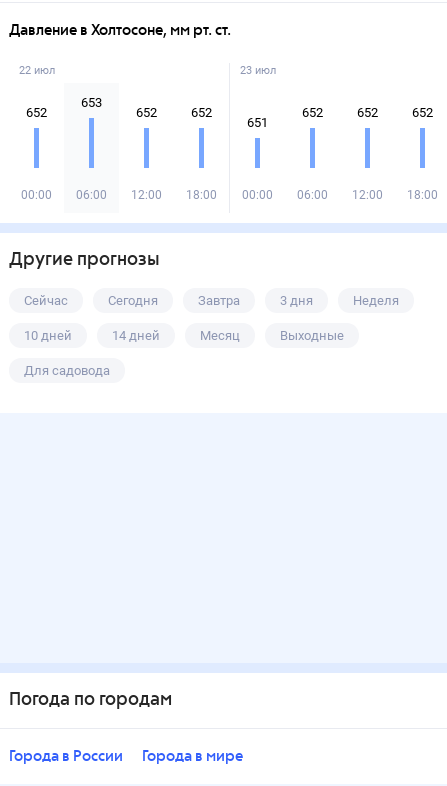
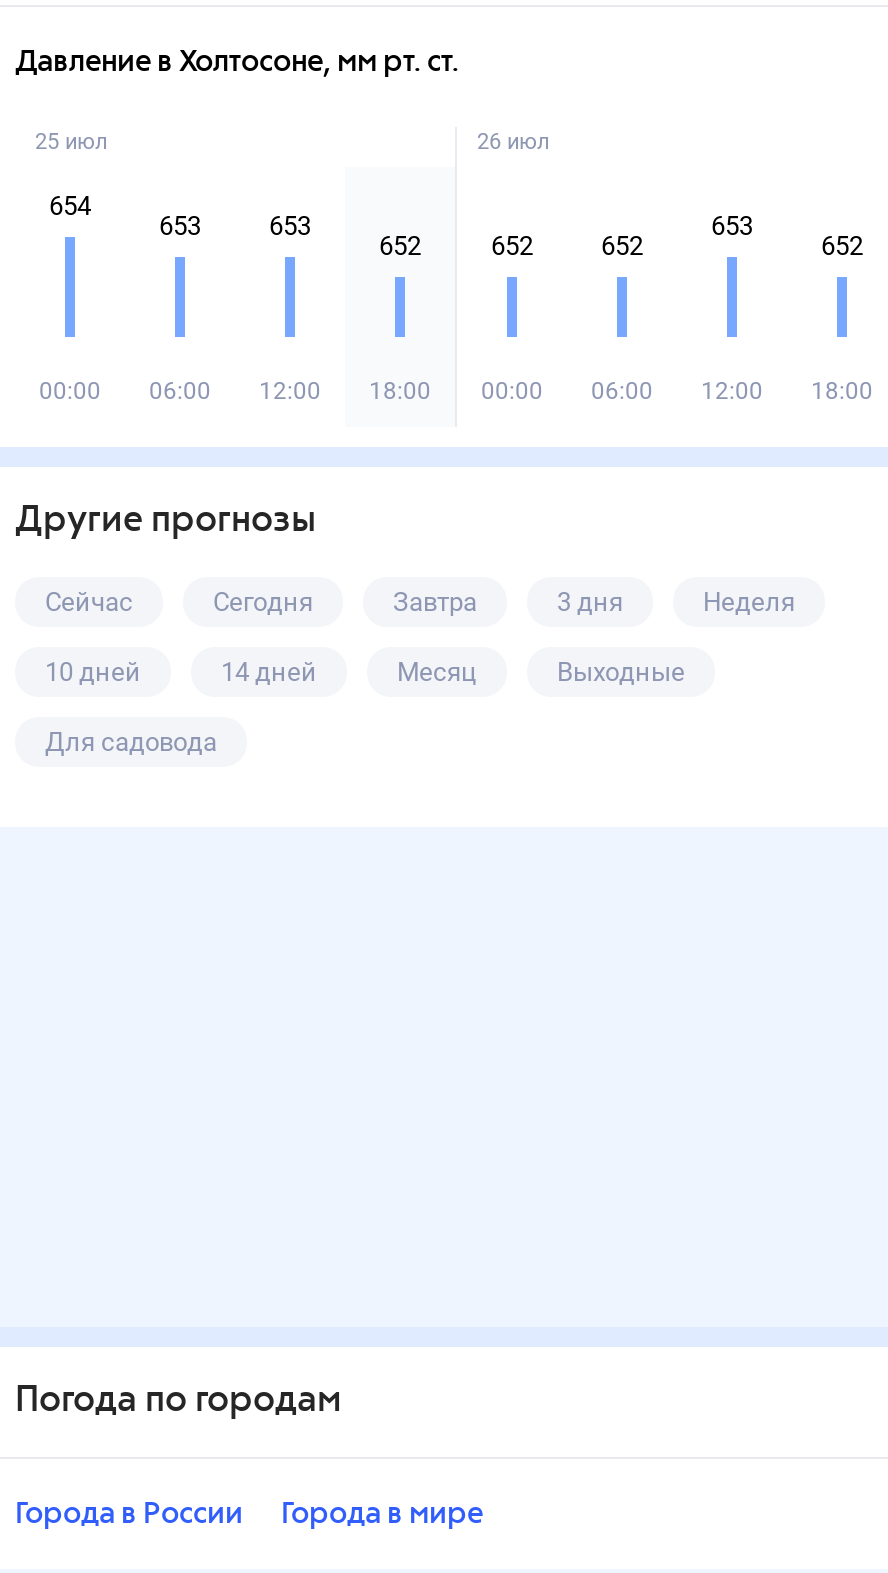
[19,64,55,77] 22 июл -> [35,129,107,155] 25 июл
[240,64,276,77] 23 июл -> [477,129,549,155] 26 июл
[26,105,47,120] 652 -> [49,191,91,221] 654
[136,105,157,120] 652 -> [269,211,311,241] 653
[357,105,378,120] 652 -> [711,211,753,241] 653
[247,115,268,130] 651 -> [491,231,533,261] 652

